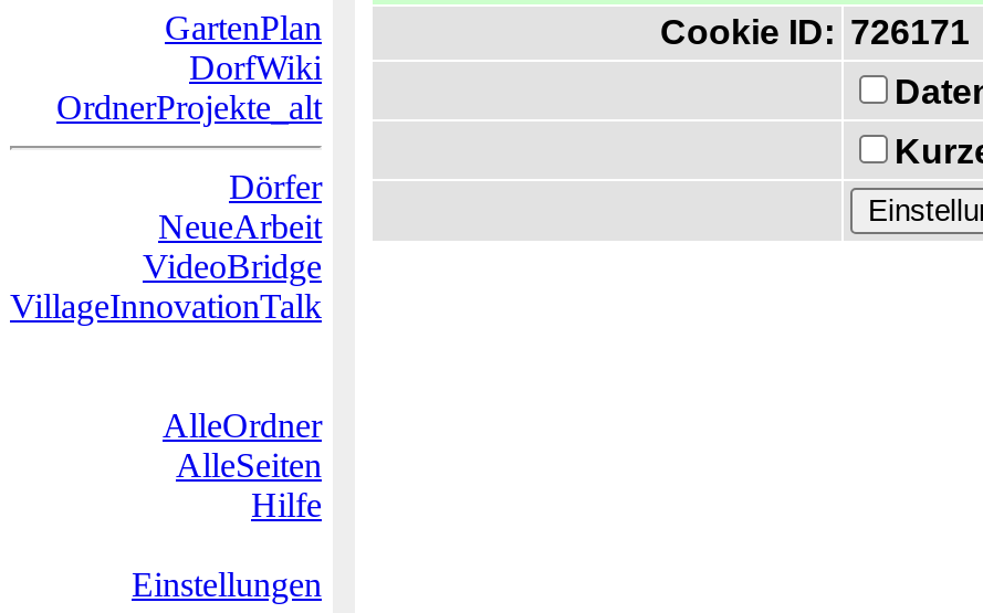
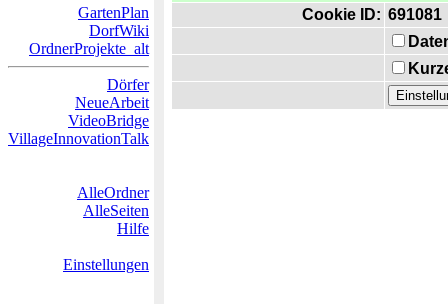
[660,13,970,51] Cookie ID: 726171 -> [302,6,442,23] Cookie ID: 691081

